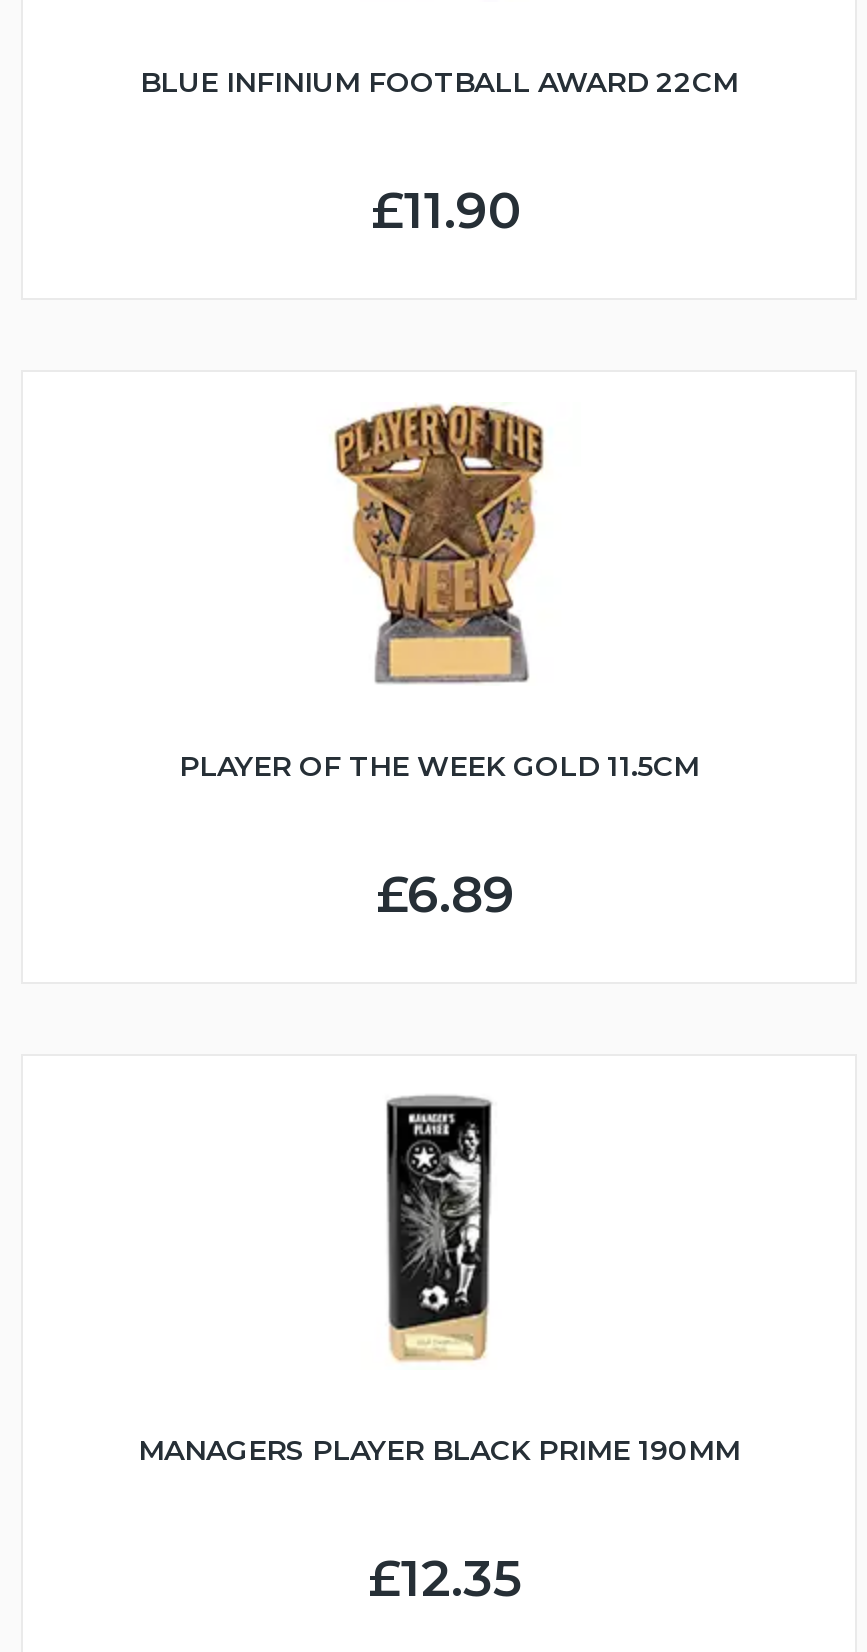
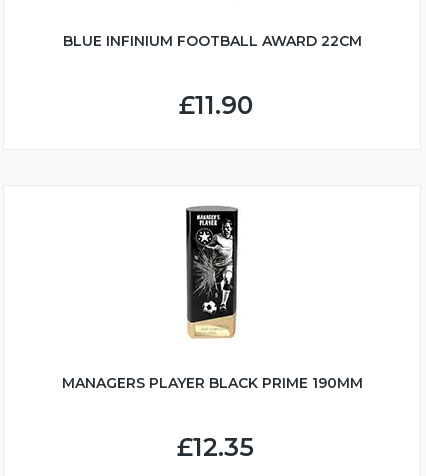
[179,402,699,925] [image] | PLAYER OF THE WEEK GOLD 11.5CM | £6.89 -> none

